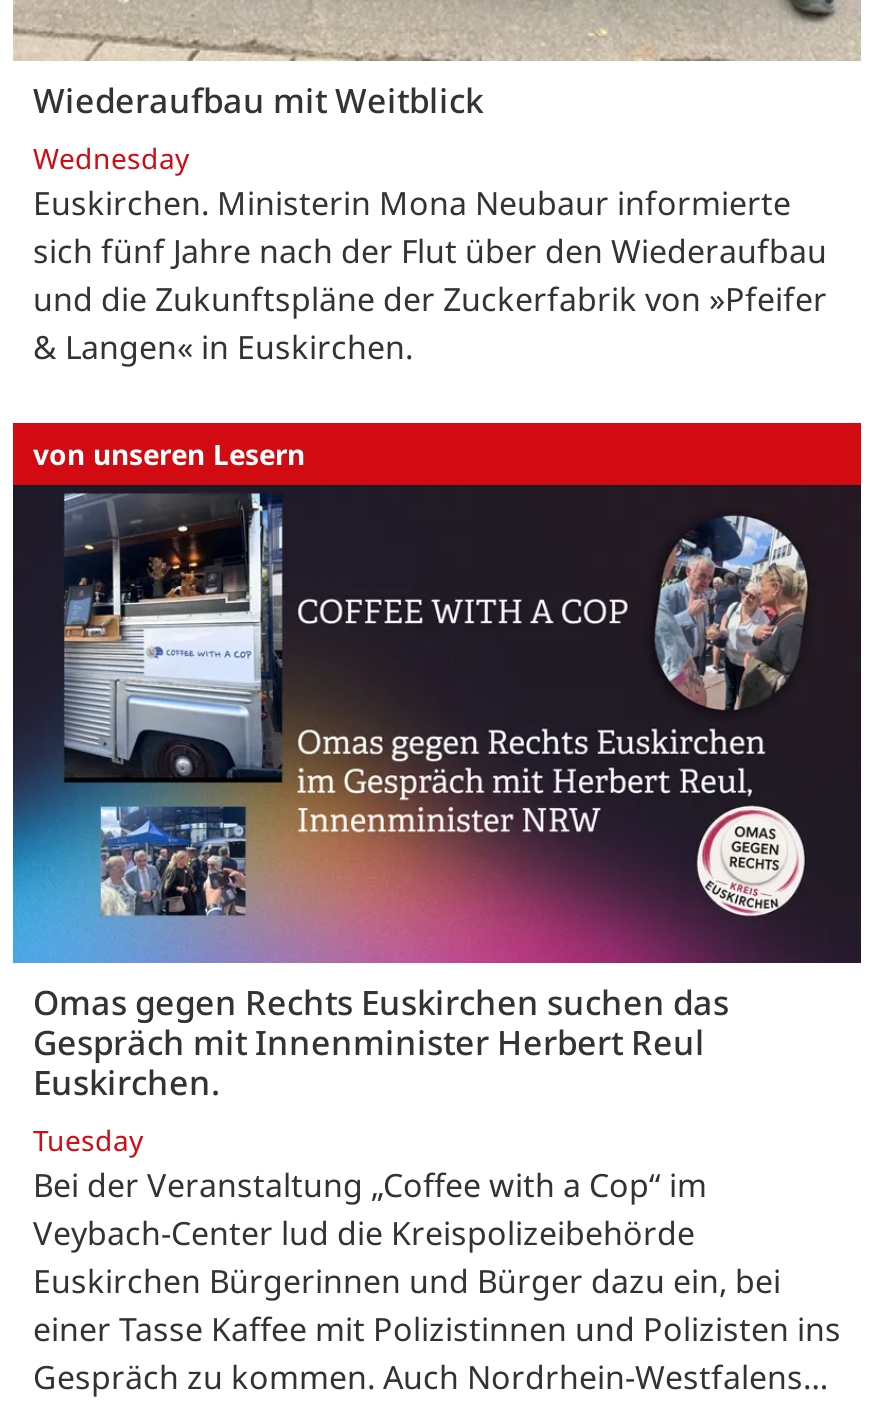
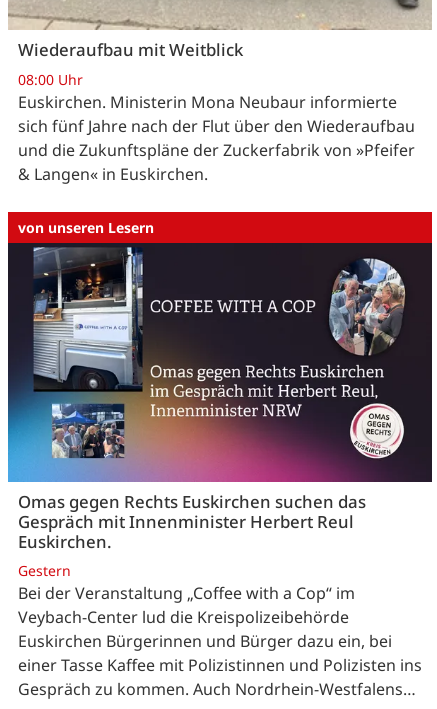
[33,140,189,178] Wednesday -> [18,70,83,89] 08:00 Uhr
[33,1121,143,1159] Tuesday -> [18,561,71,580] Gestern

